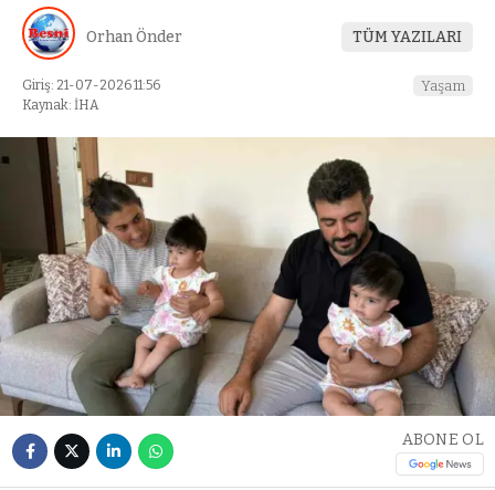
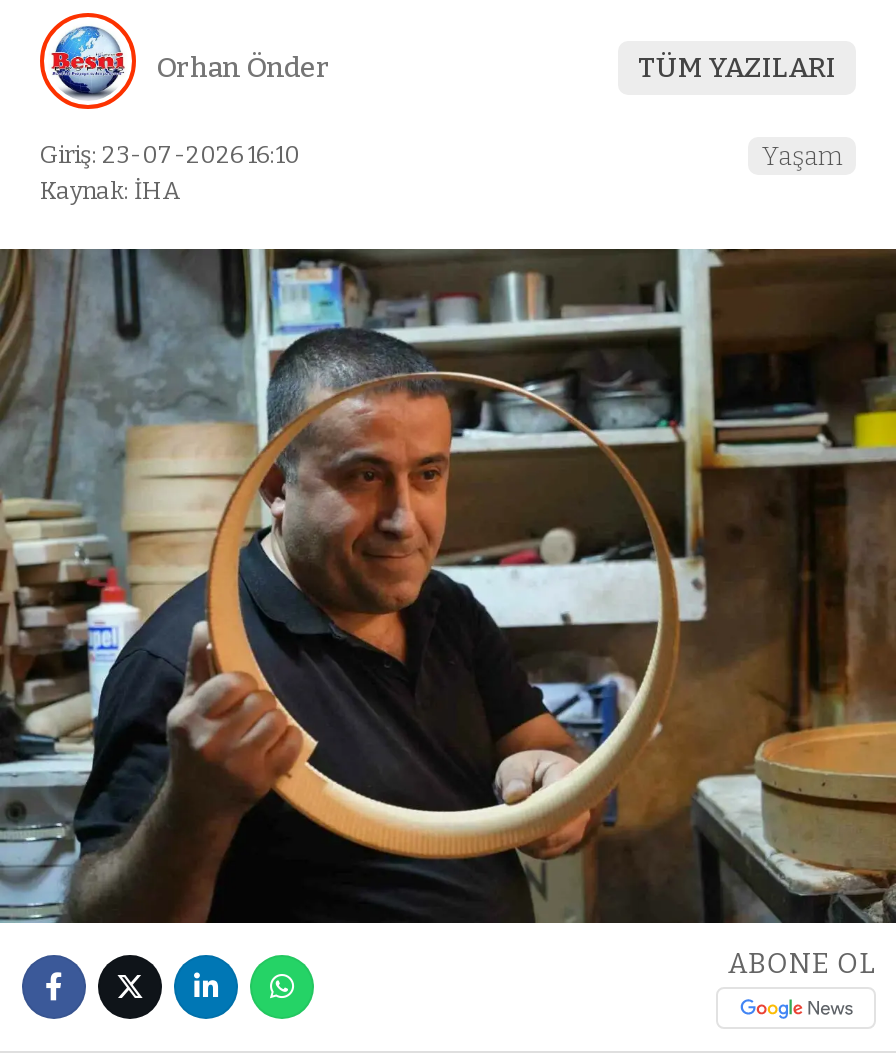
[22,78,160,93] Giriş: 21-07-2026 11:56 -> [40,142,300,170] Giriş: 23-07-2026 16:10
[3,136,492,417] [image] -> [6,246,890,924] [image]

